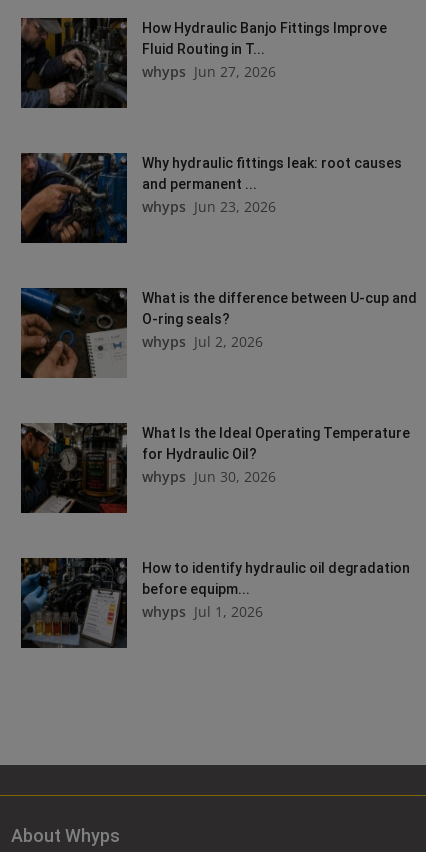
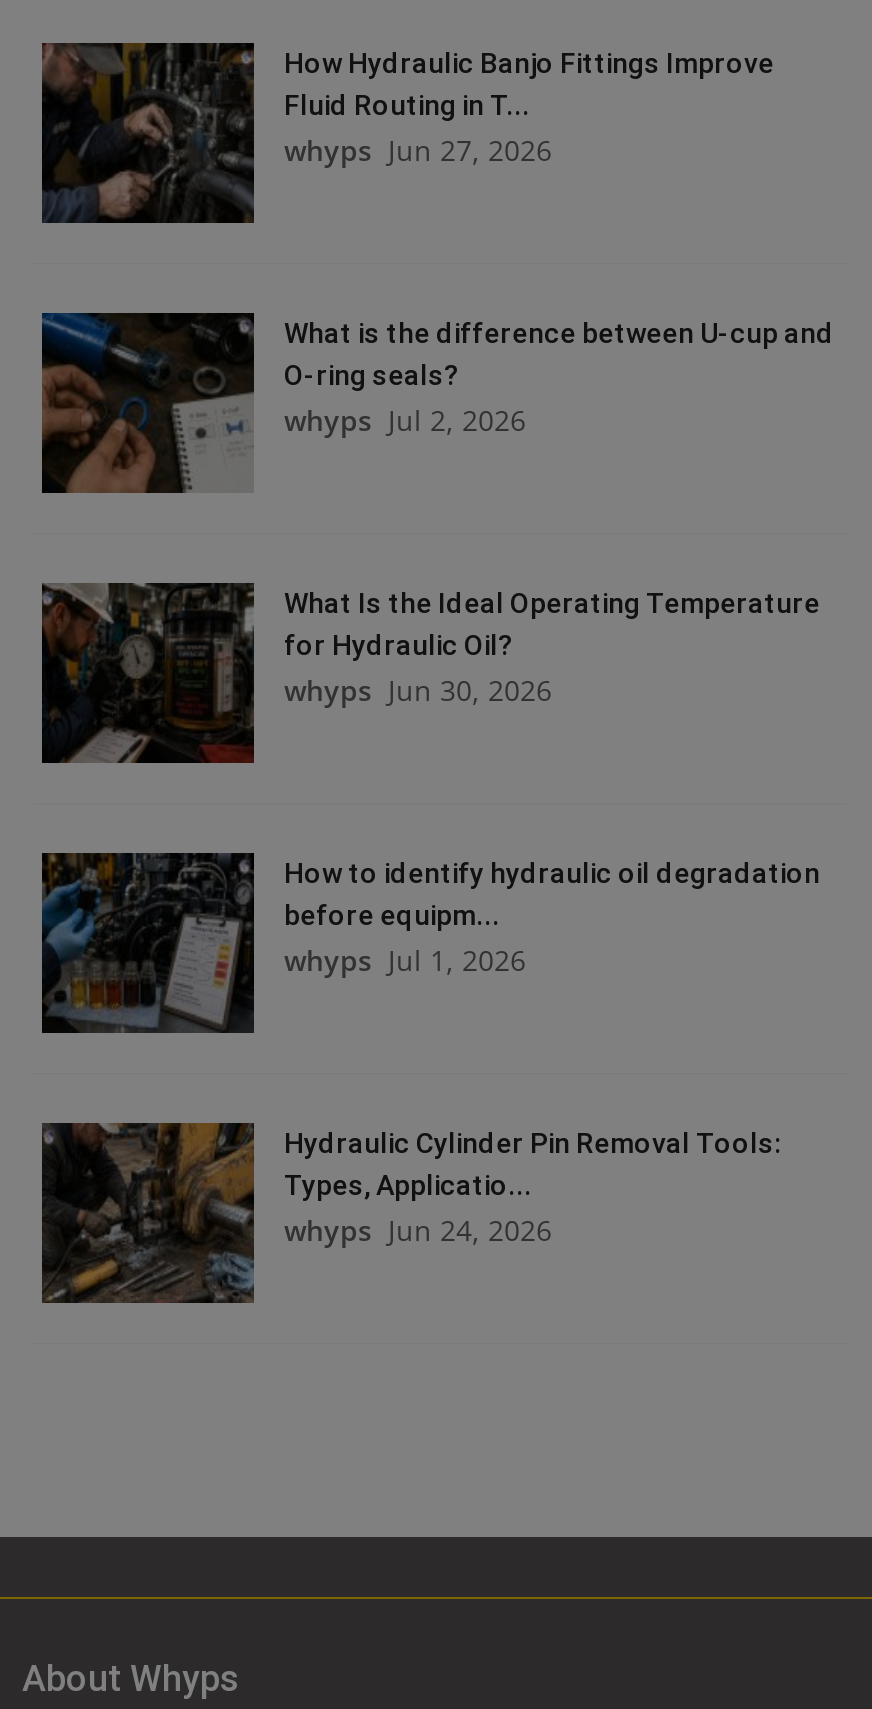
[20,152,402,243] [image] | Why hydraulic fittings leak: root causes | and permanent ... | whyps Jun 23, 2026 -> none
moved [20,287,417,621] -> [40,311,834,978]: [image] | What is the difference between U-cup and | O-ring seals? | ... | before equipm... | whyps Jul 1, 2026
none -> [40,1121,782,1305] [image] | Hydraulic Cylinder Pin Removal Tools: | Types, Applicatio... | whyps Jun 24, 2026

